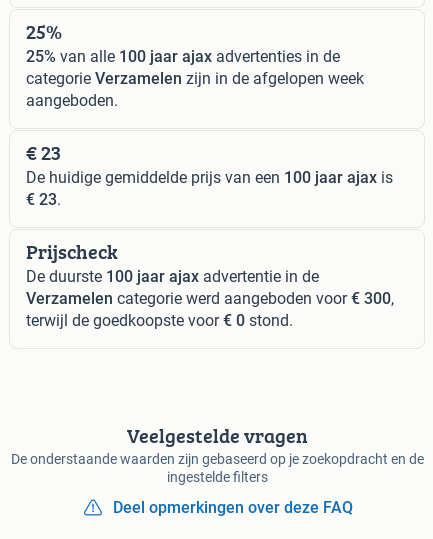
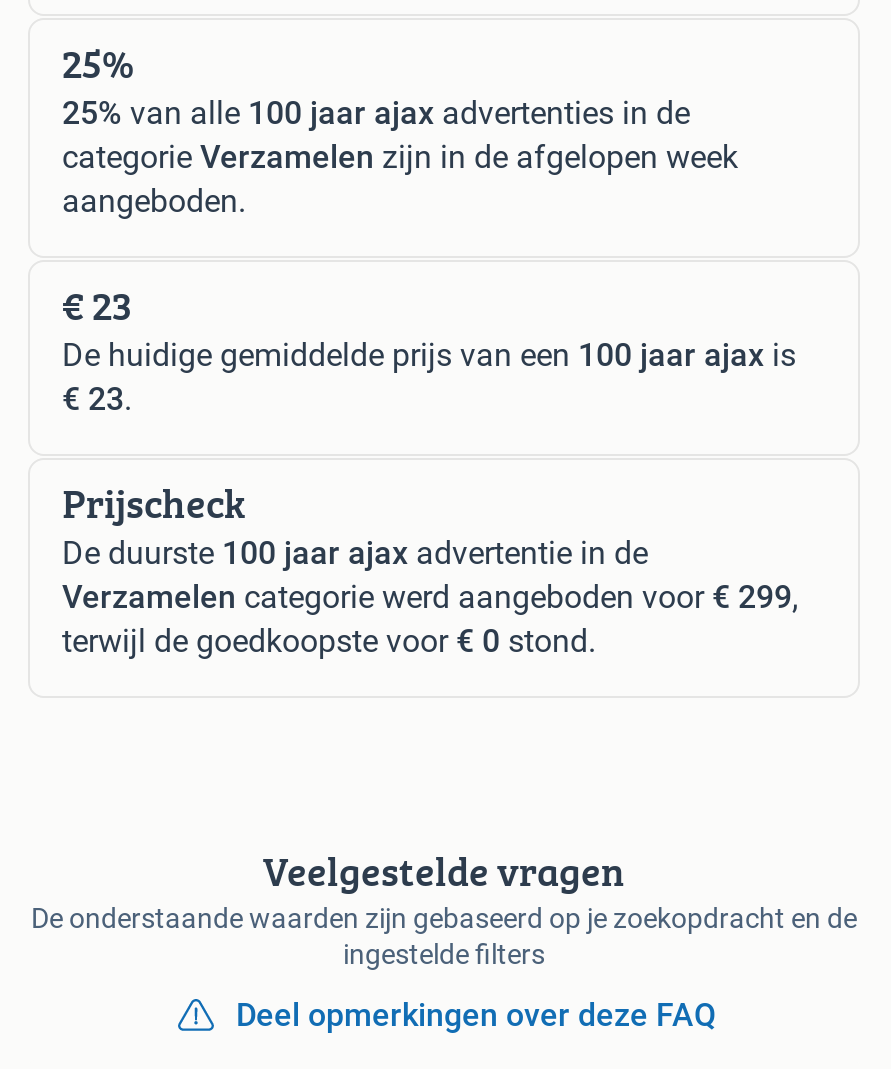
[26,289,394,308] Verzamelen categorie werd aangeboden voor € 300, -> [62,577,798,615] Verzamelen categorie werd aangeboden voor € 299,

